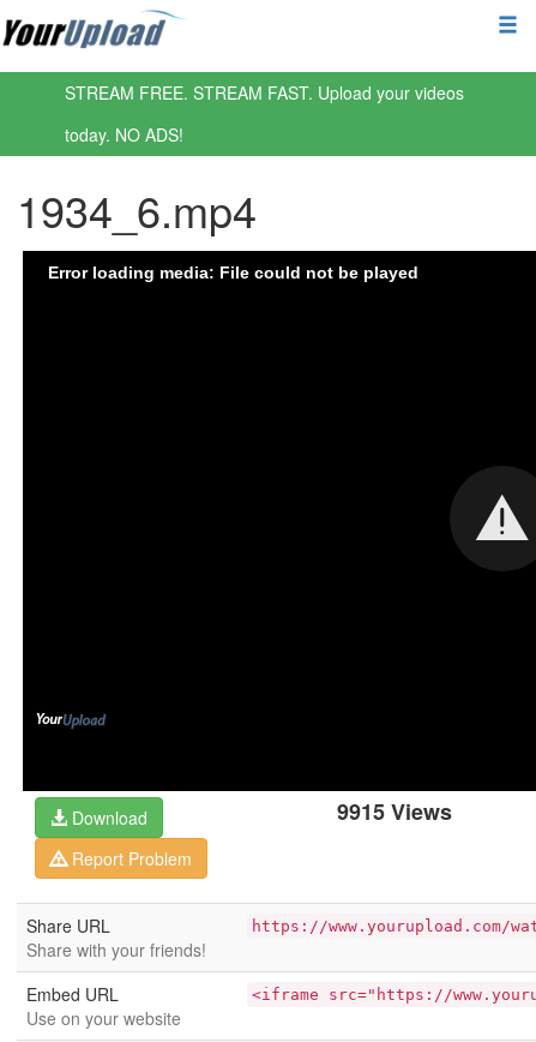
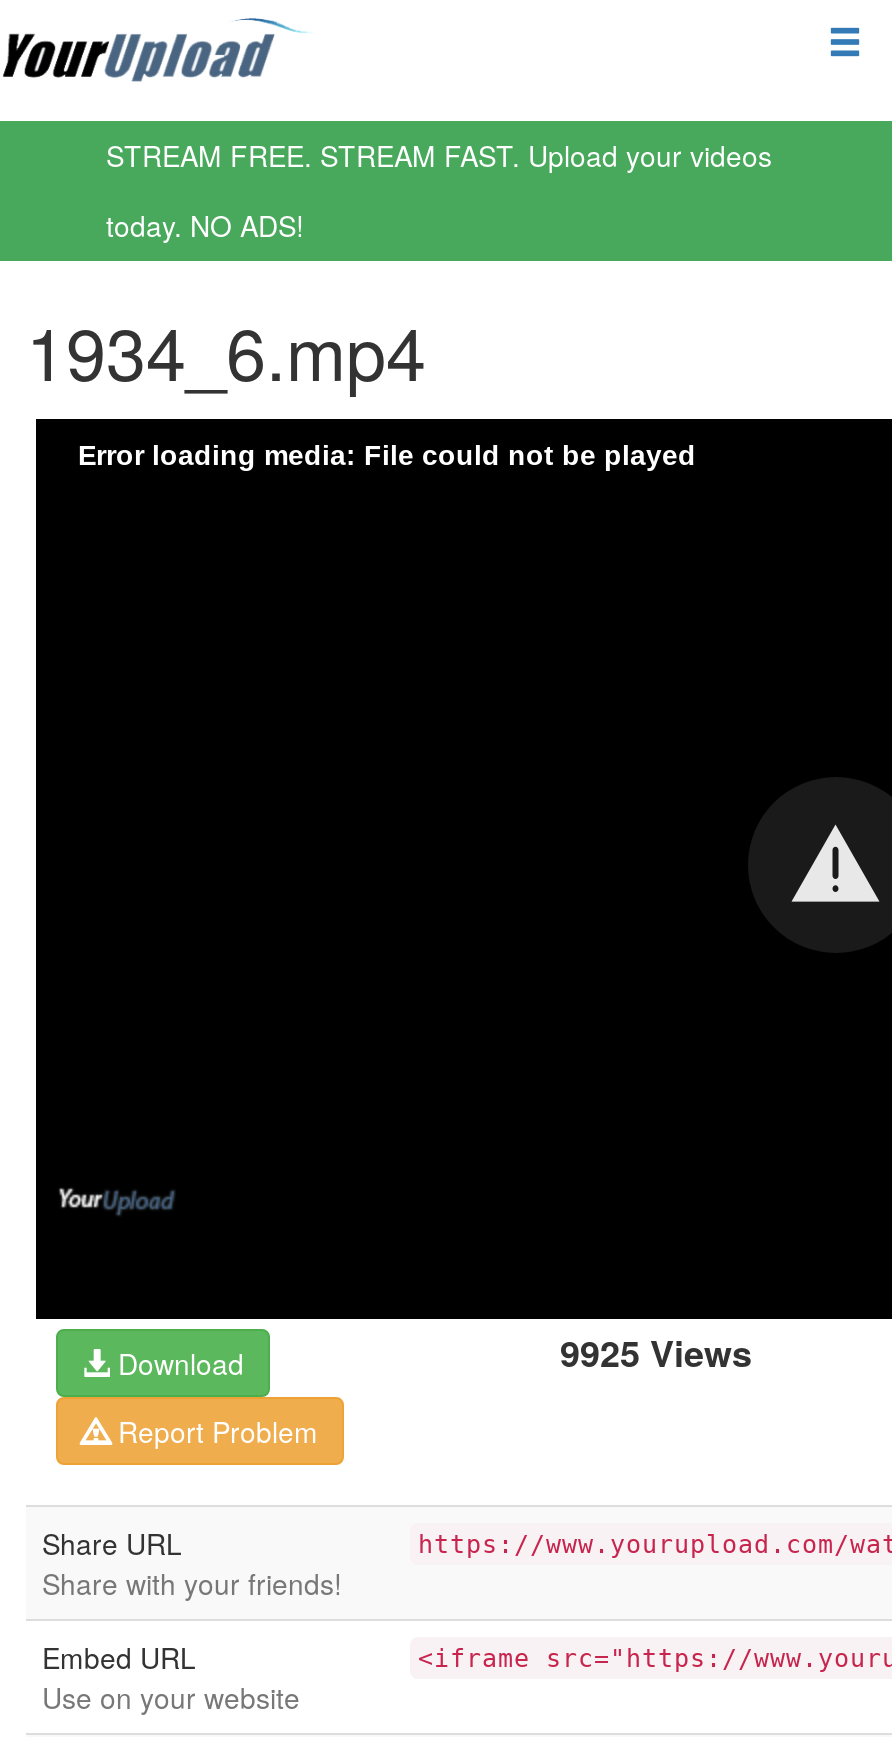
[337,796,452,827] 9915 Views -> [560,1327,752,1379] 9925 Views

